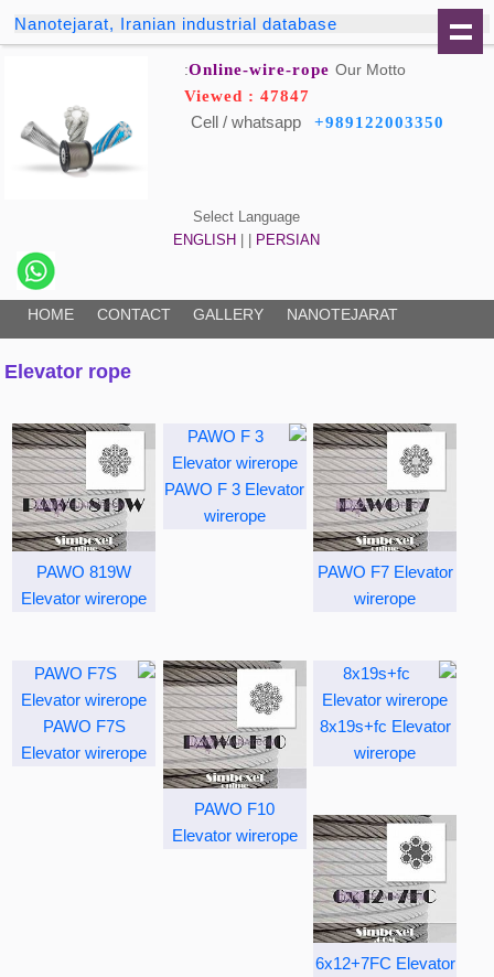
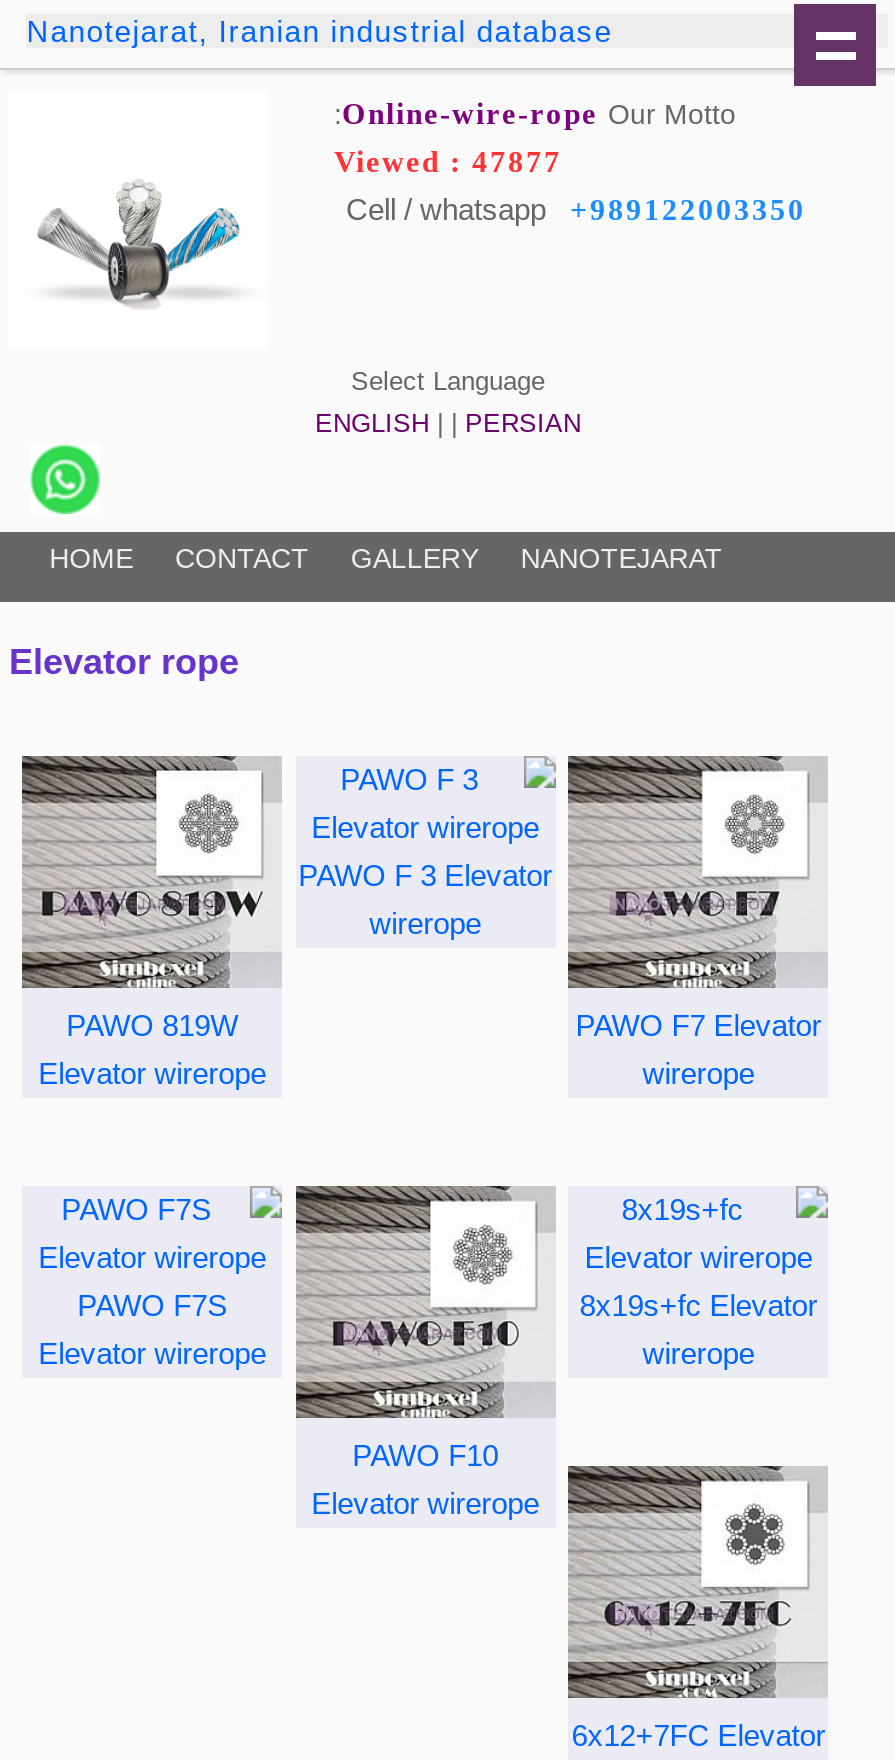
[184,87,310,105] Viewed : 47847 -> [334,146,562,178] Viewed : 47877

